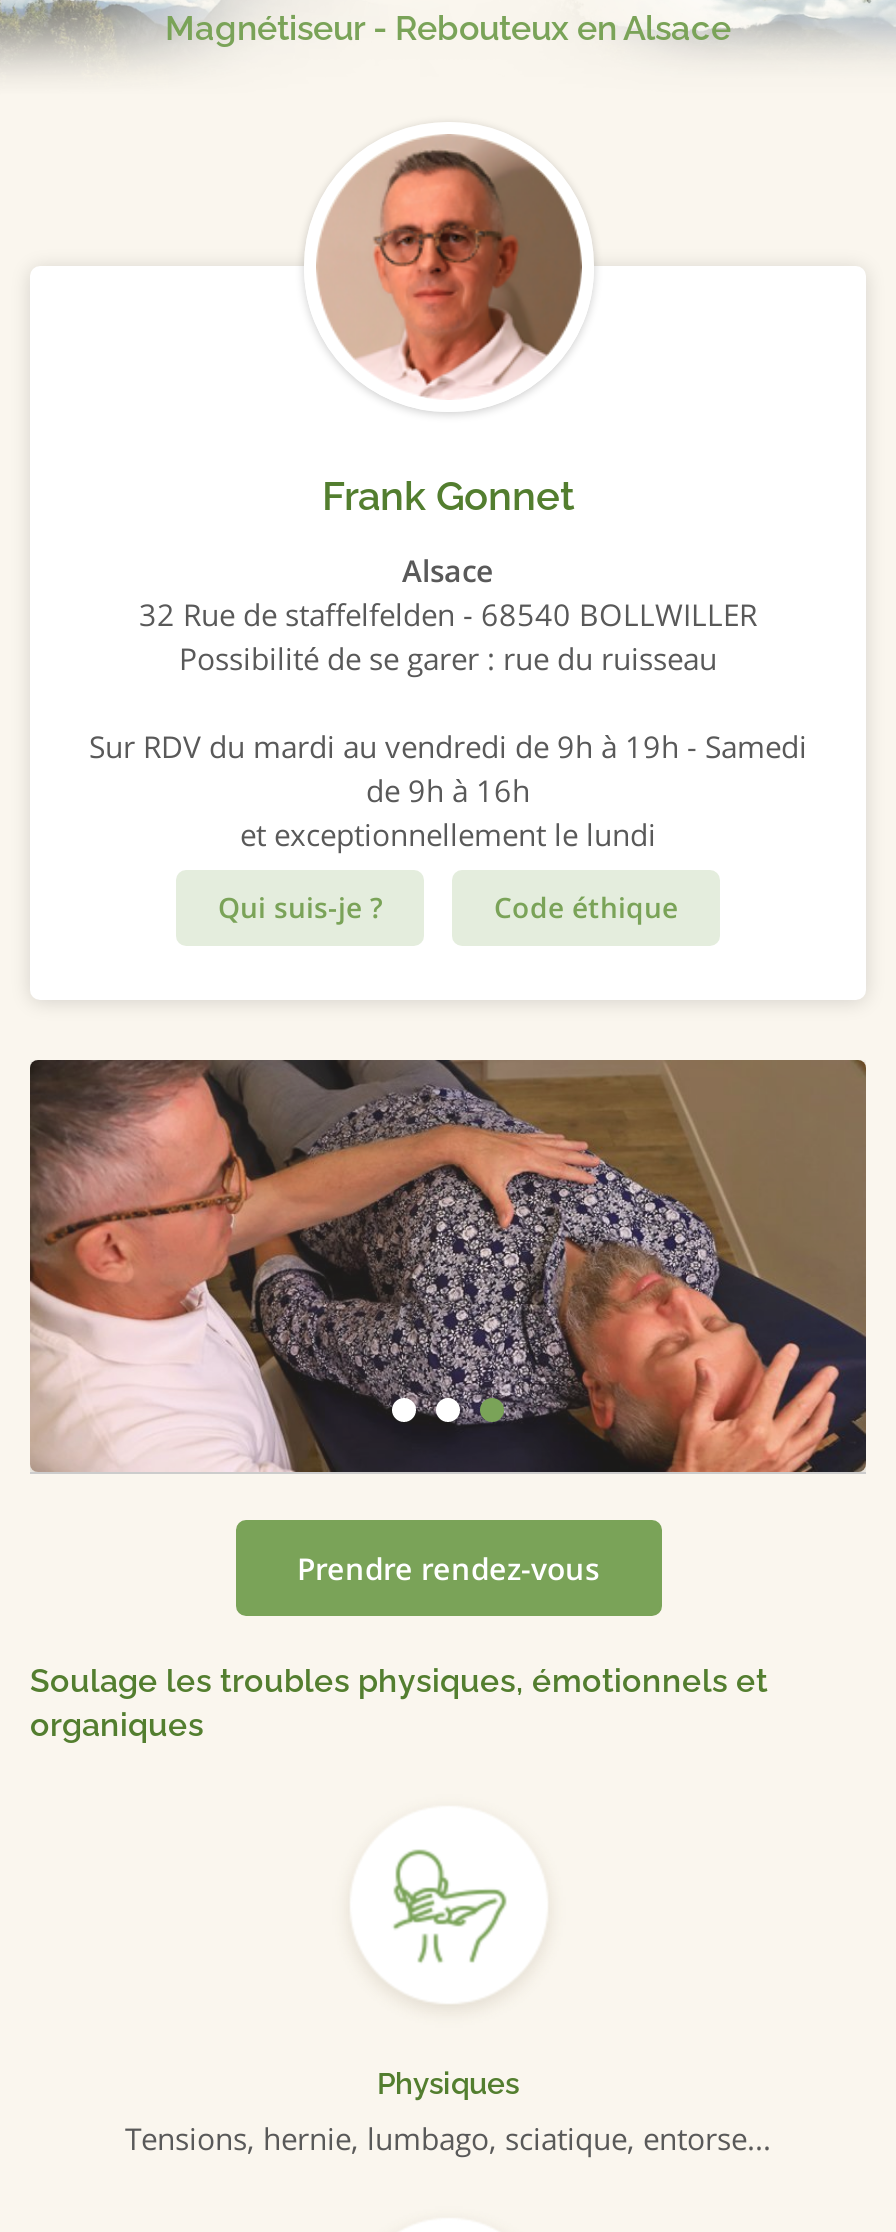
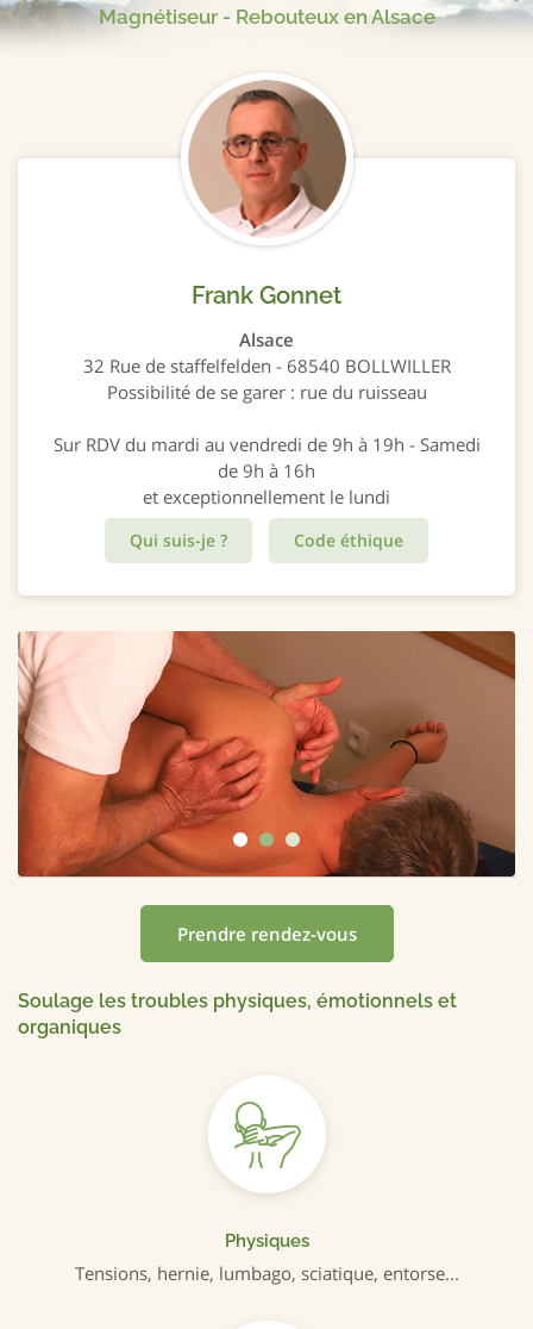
[28,1058,868,1474] [image] -> [17,630,516,878] [image]

